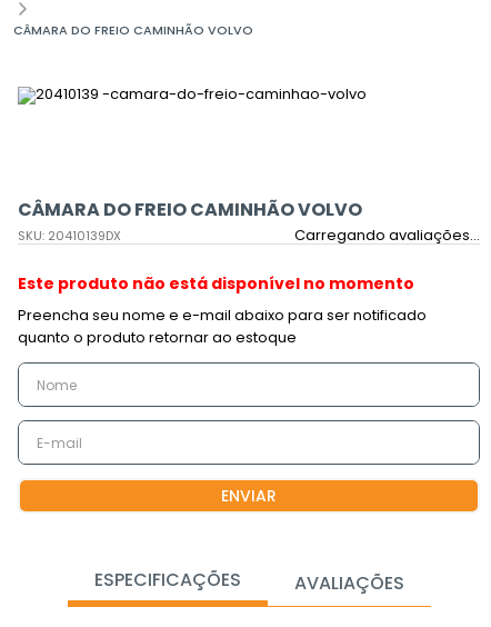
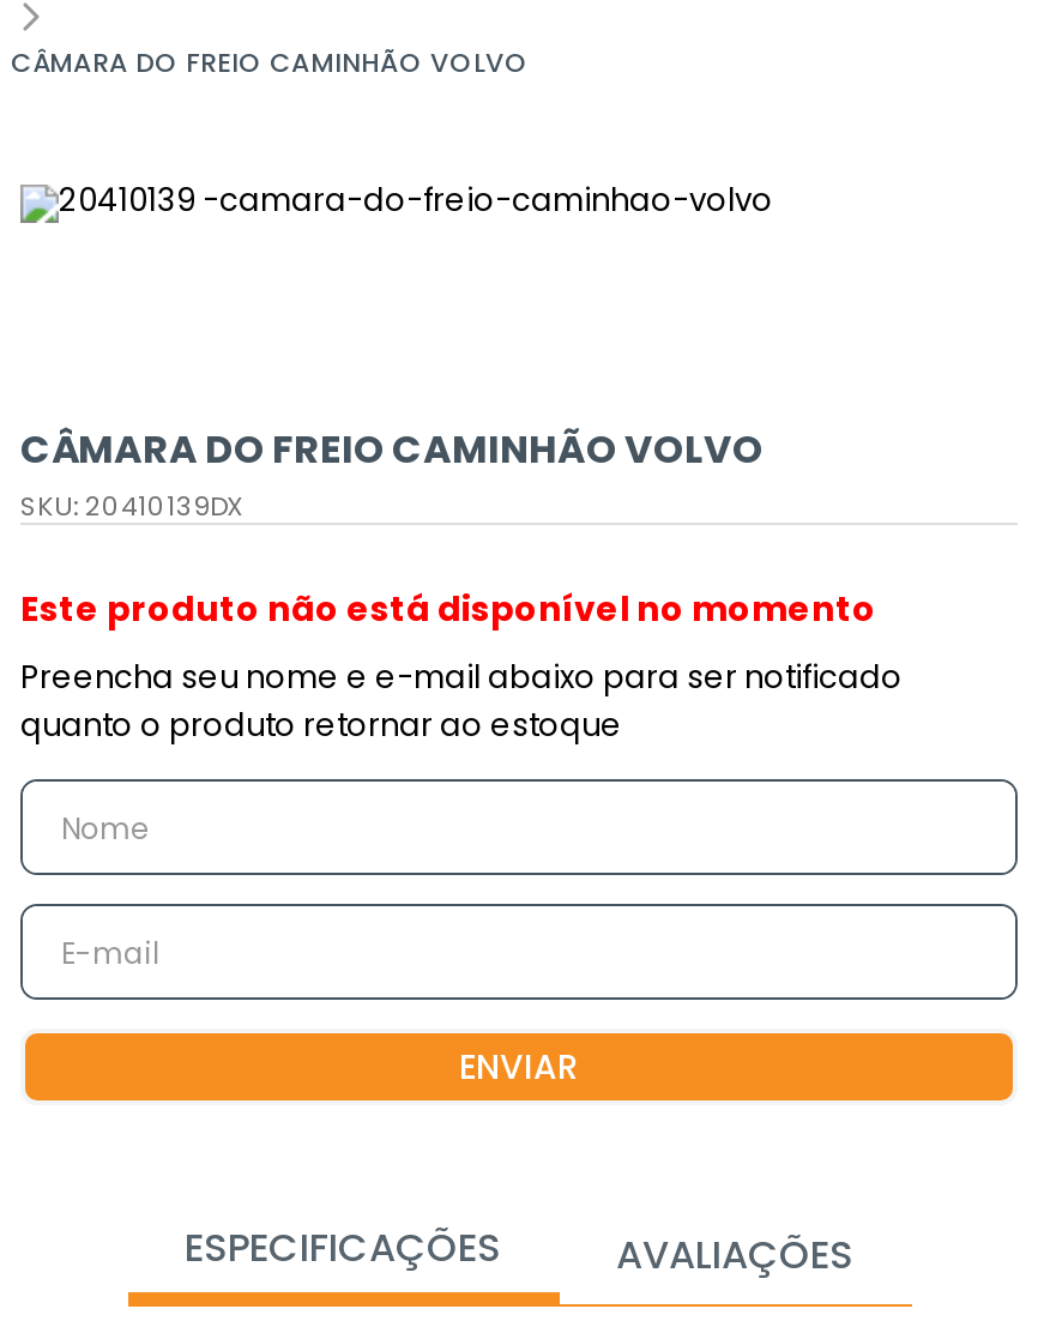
[294,225,480,246] Carregando avaliações... -> none

